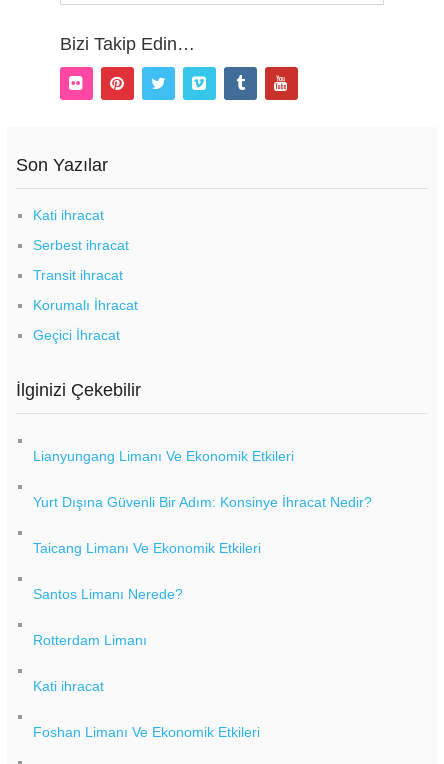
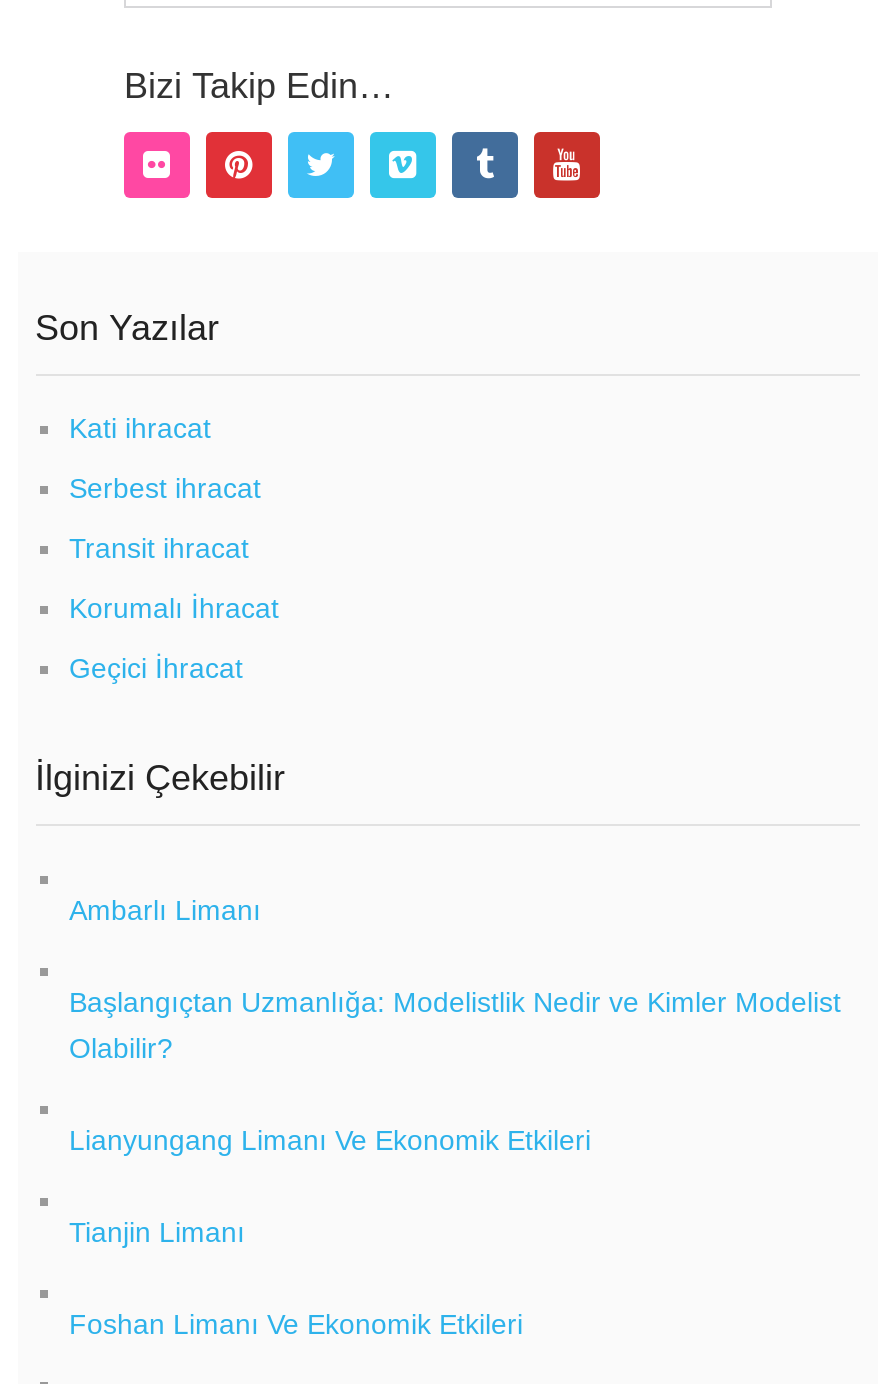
none -> [69,894,841,1064] Ambarlı Limanı | Başlangıçtan Uzmanlığa: Modelistlik Nedir ve Kimler Modelist | Olabilir?
moved [32,448,293,464] -> [69,1124,591,1156]: Lianyungang Limanı Ve Ekonomik Etkileri
[32,494,371,694] Yurt Dışına Güvenli Bir Adım: Konsinye İhracat Nedir? | Taicang Limanı Ve Ekonomik Etkileri | Santos Limanı Nerede? | Rotterdam Limanı | Kati ihracat -> [69,1216,245,1248] Tianjin Limanı

